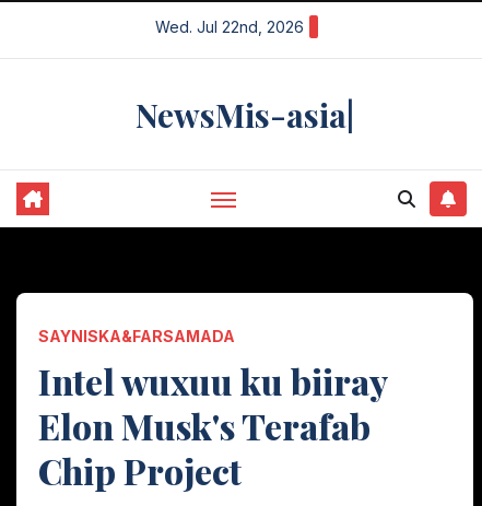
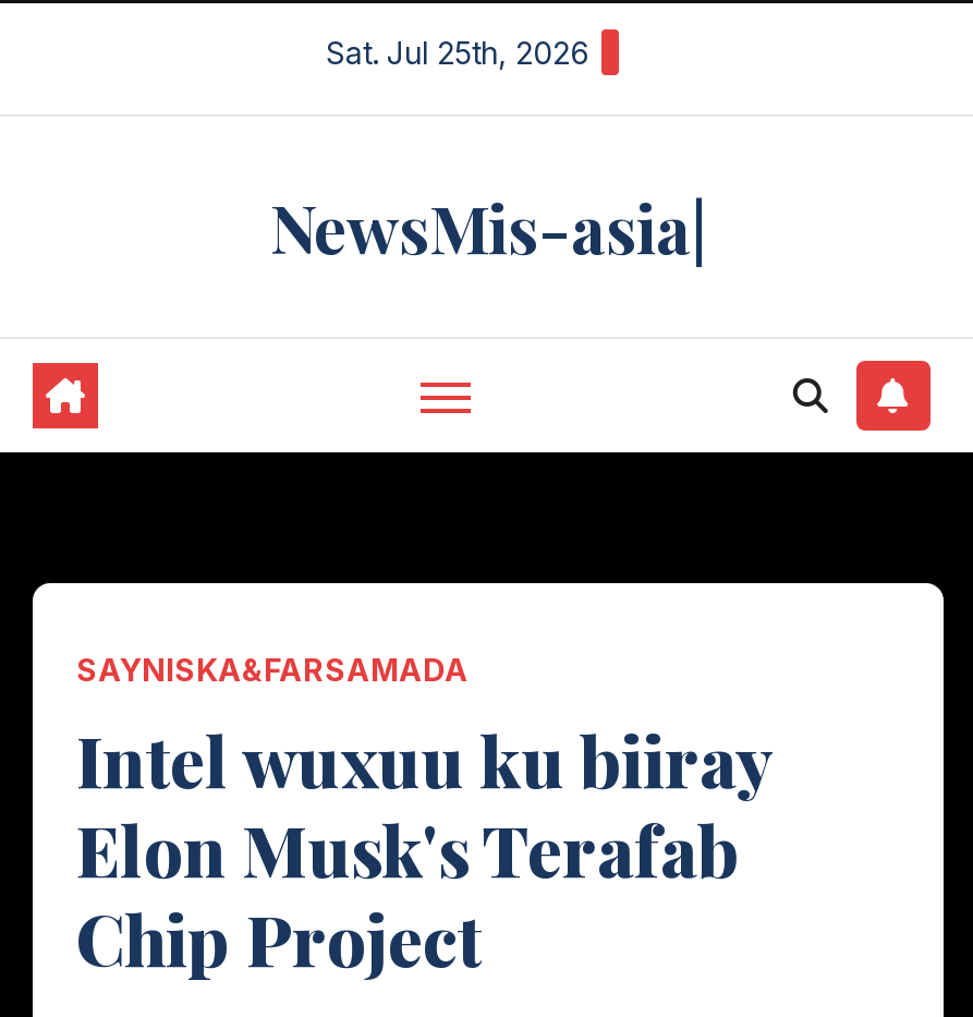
[155,17,304,36] Wed. Jul 22nd, 2026 -> [326,34,589,71] Sat. Jul 25th, 2026

